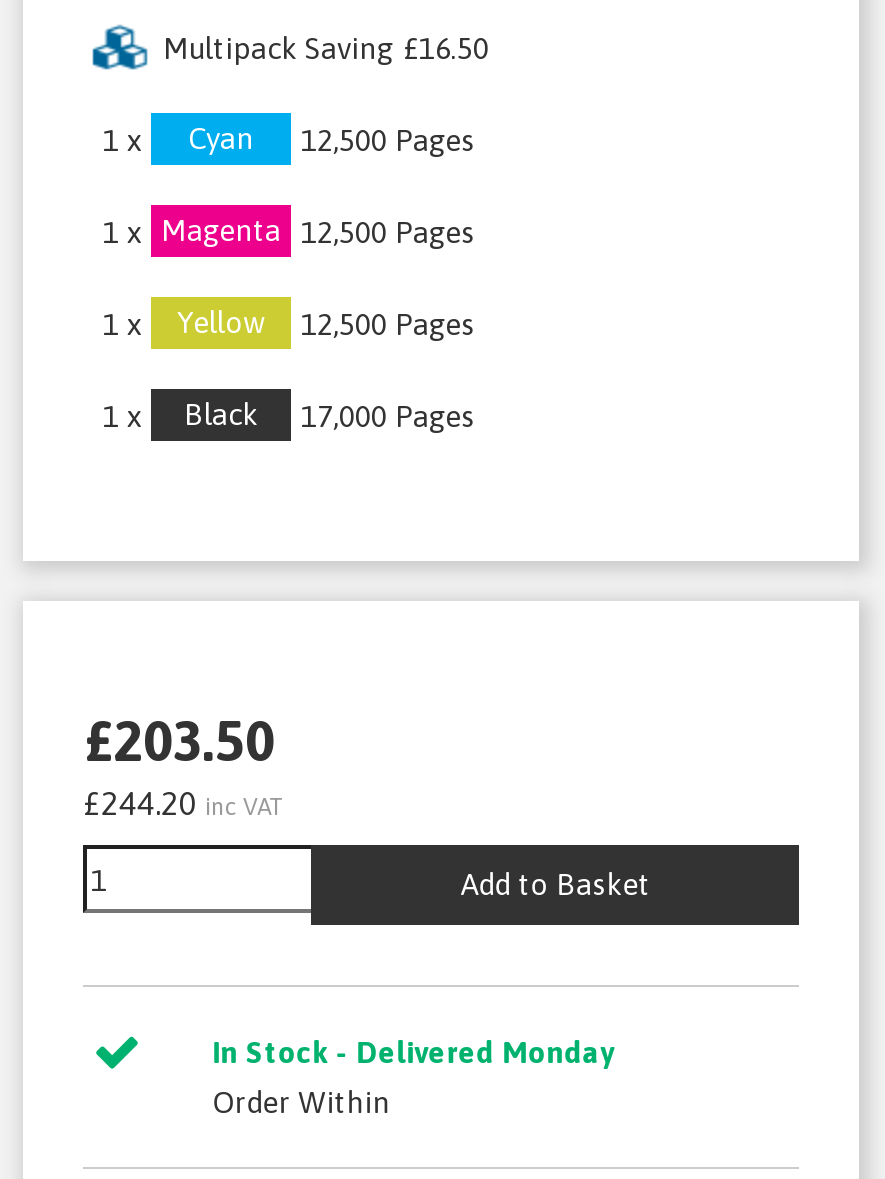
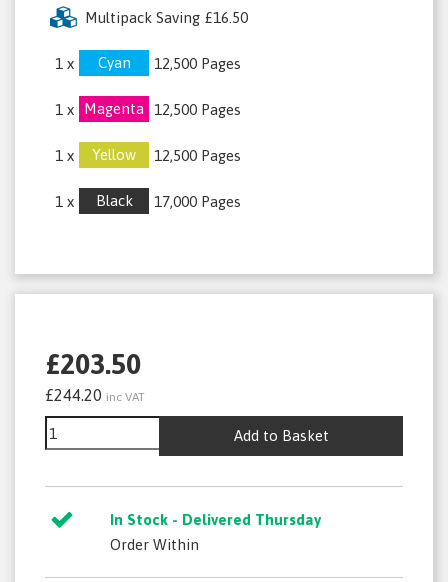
[212,1035,614,1069] In Stock - Delivered Monday -> [110,511,321,528] In Stock - Delivered Thursday

